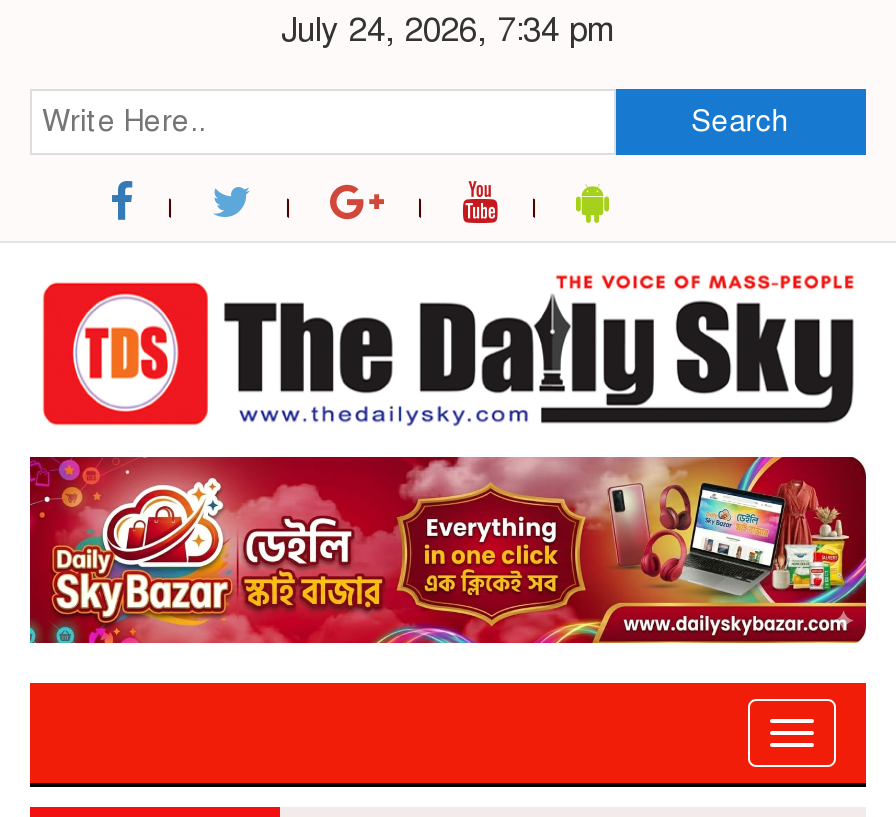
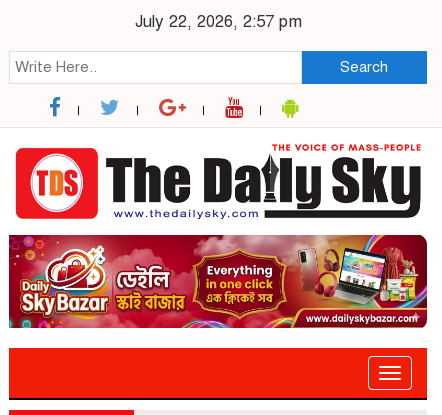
[281,9,615,51] July 24, 2026, 7:34 pm -> [134,11,301,32] July 22, 2026, 2:57 pm

